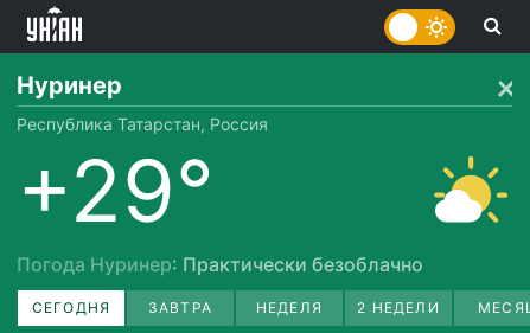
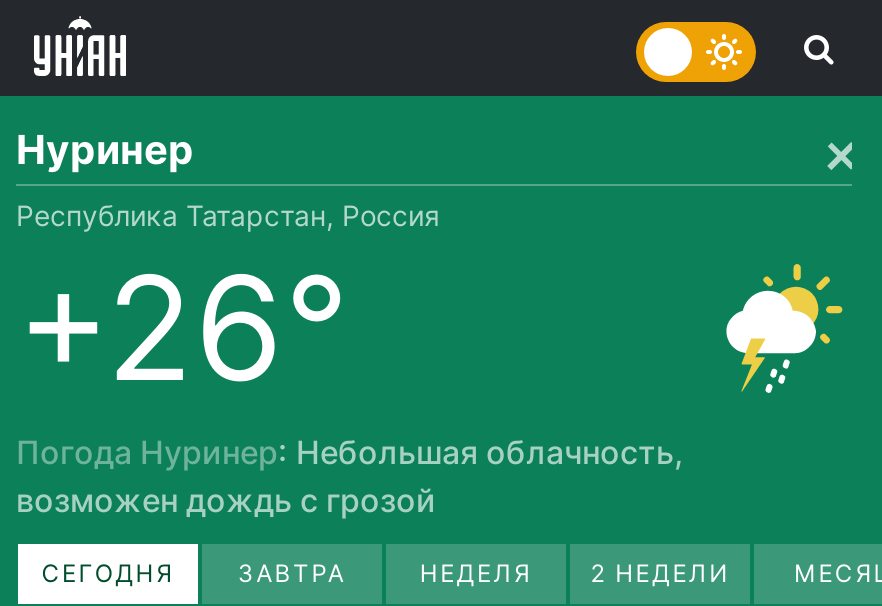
[17,139,509,276] [image] | +29° | Погода Нуринер: Практически безоблачно -> [16,240,844,520] [image] | +26° | Погода Нуринер: Небольшая облачность, | возможен дождь с грозой

